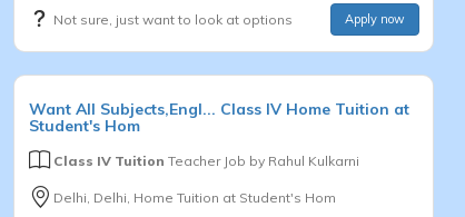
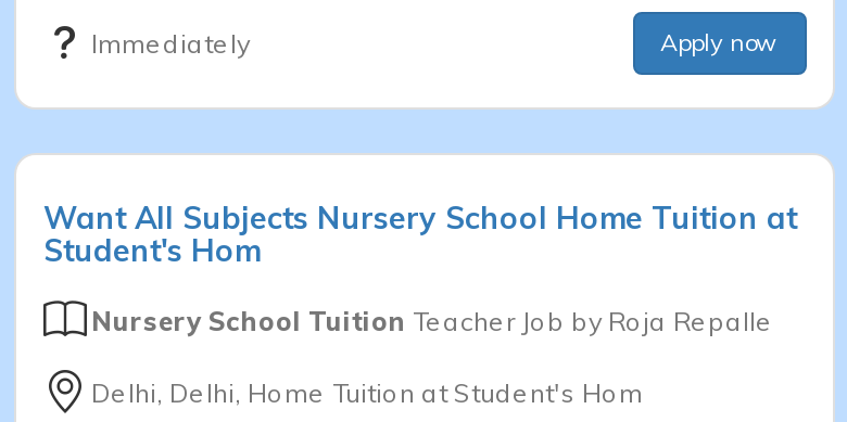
[53,11,292,28] Not sure, just want to look at options -> [91,28,250,61] Immediately
[28,99,409,119] Want All Subjects,Engl... Class IV Home Tuition at -> [43,200,797,239] Want All Subjects Nursery School Home Tuition at
[53,153,359,170] Class IV Tuition Teacher Job by Rahul Kulkarni -> [91,305,773,337] Nursery School Tuition Teacher Job by Roja Repalle

